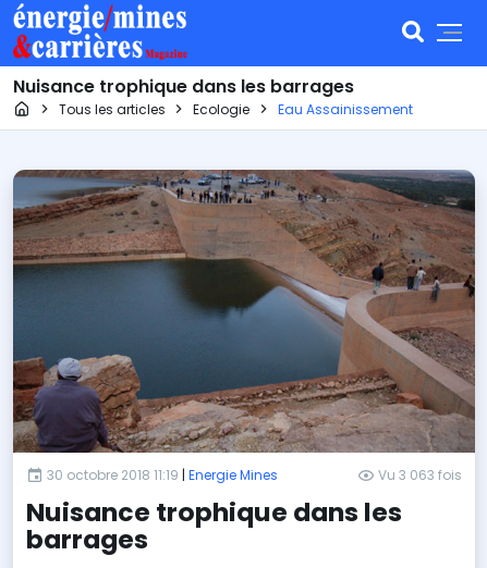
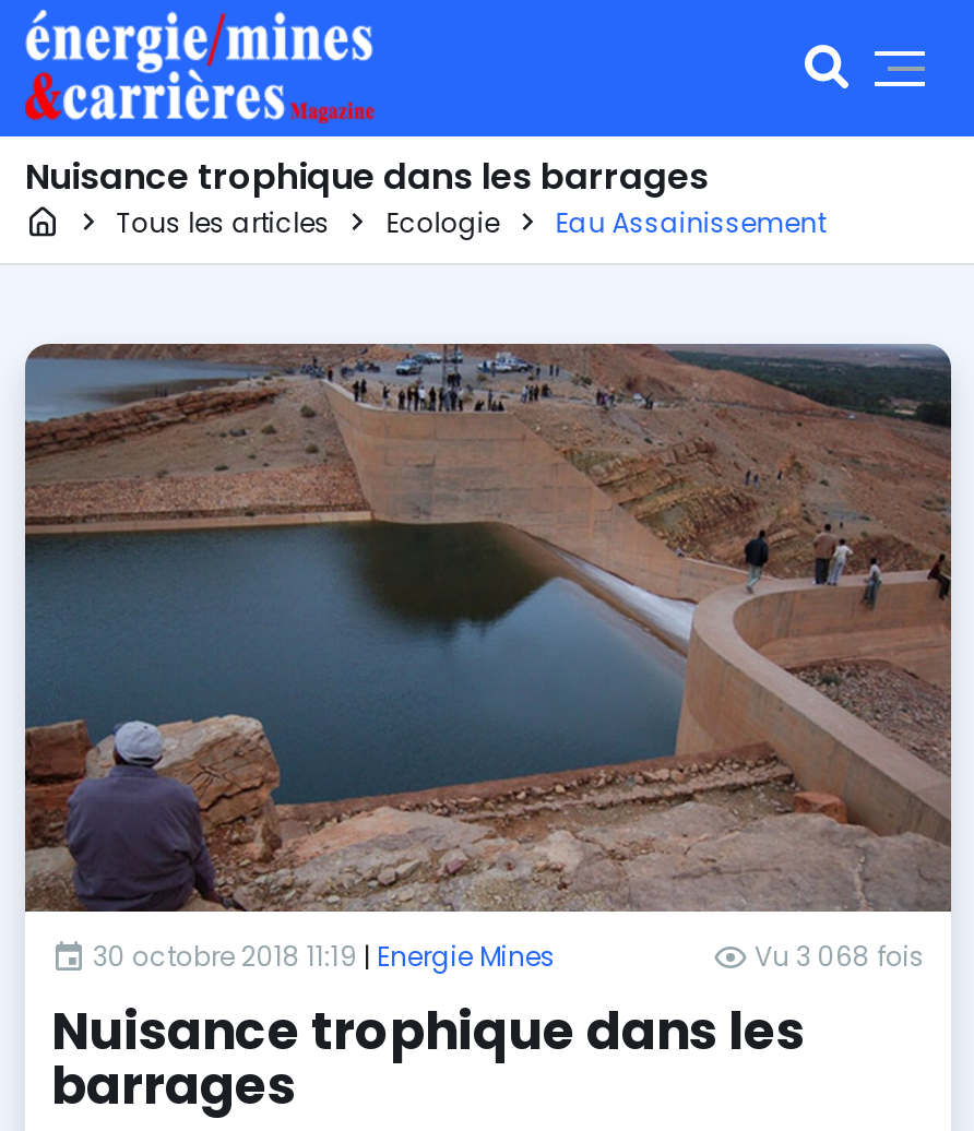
[375,466,462,484] Vu 3 063 fois -> [748,938,925,975] Vu 3 068 fois

